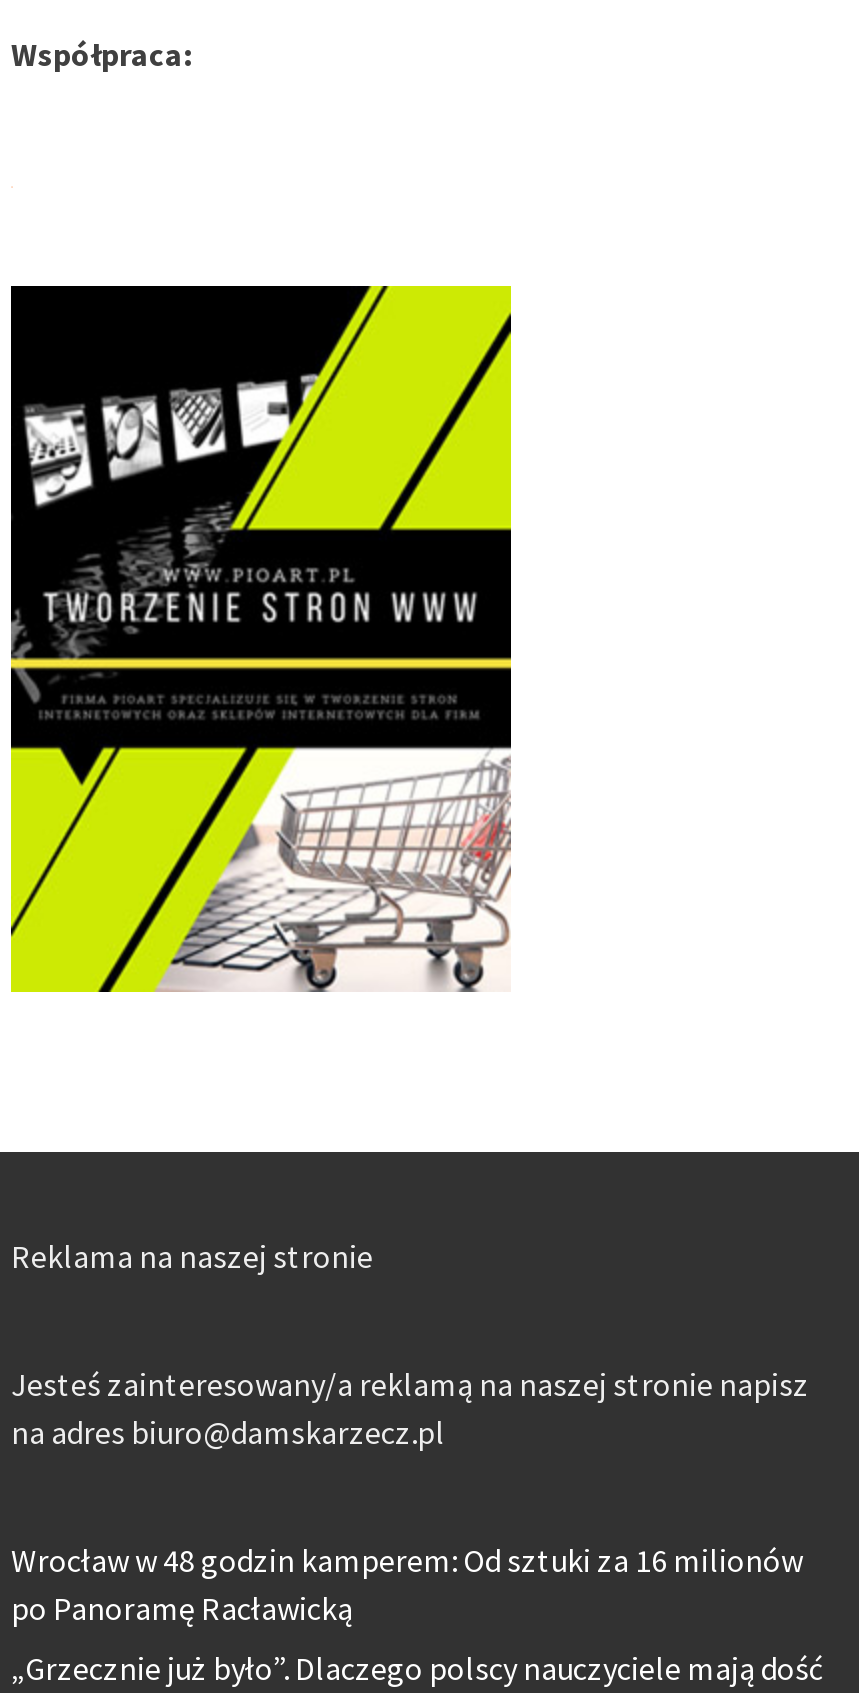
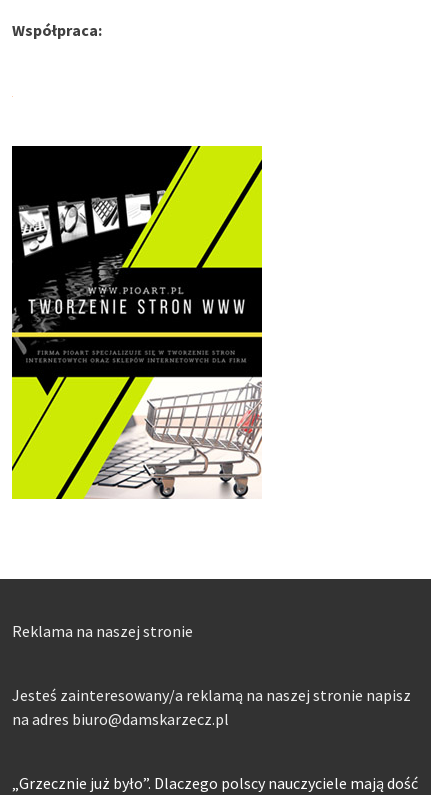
[11,1540,803,1628] Wrocław w 48 godzin kamperem: Od sztuki za 16 milionów | po Panoramę Racławicką -> none

